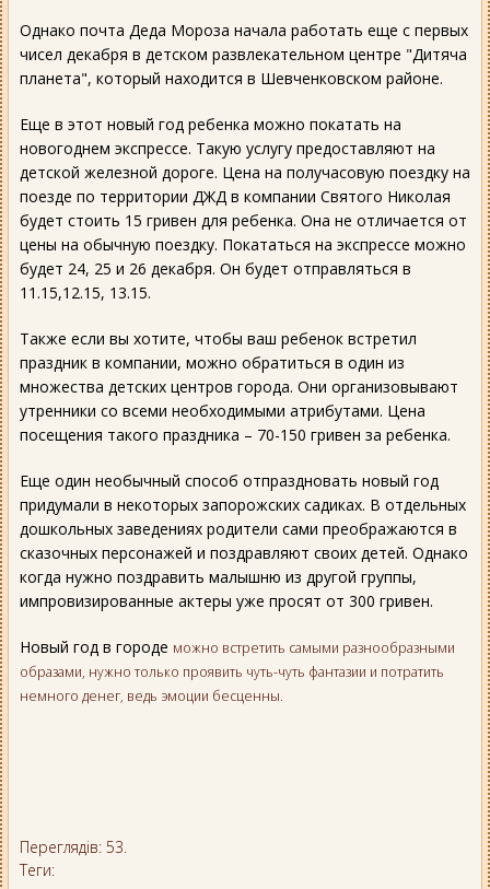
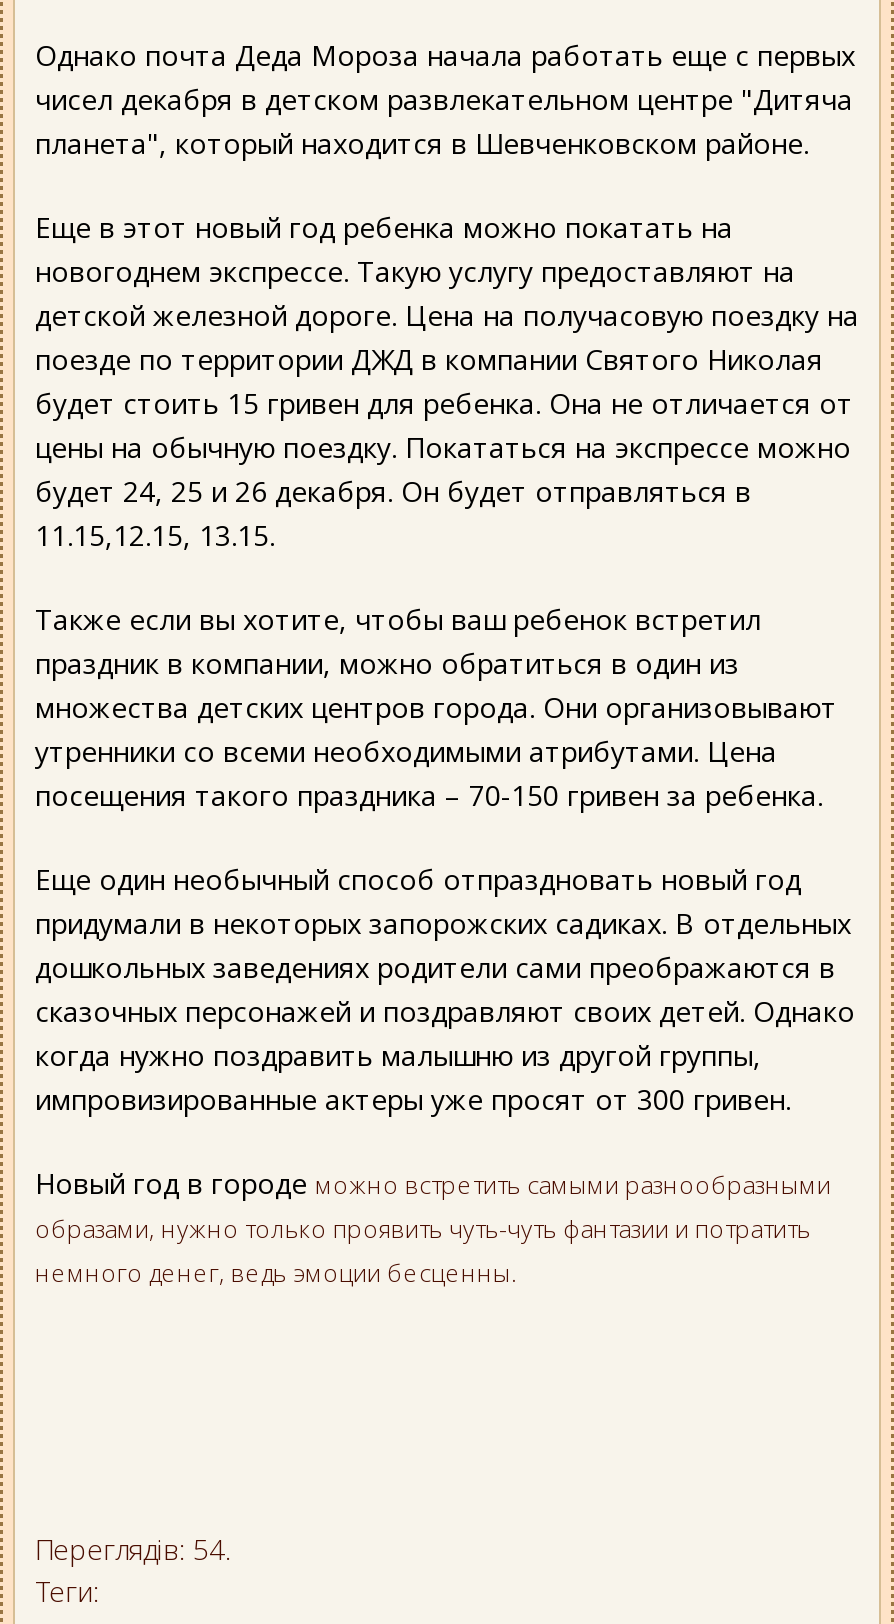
[20,836,127,857] Переглядів: 53. -> [35,1529,231,1567] Переглядів: 54.

